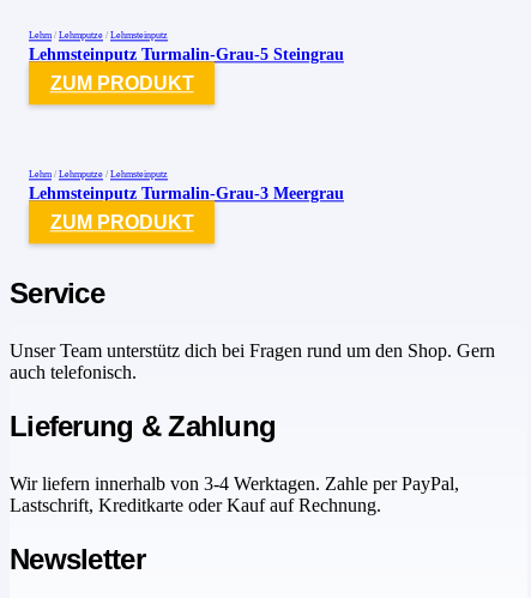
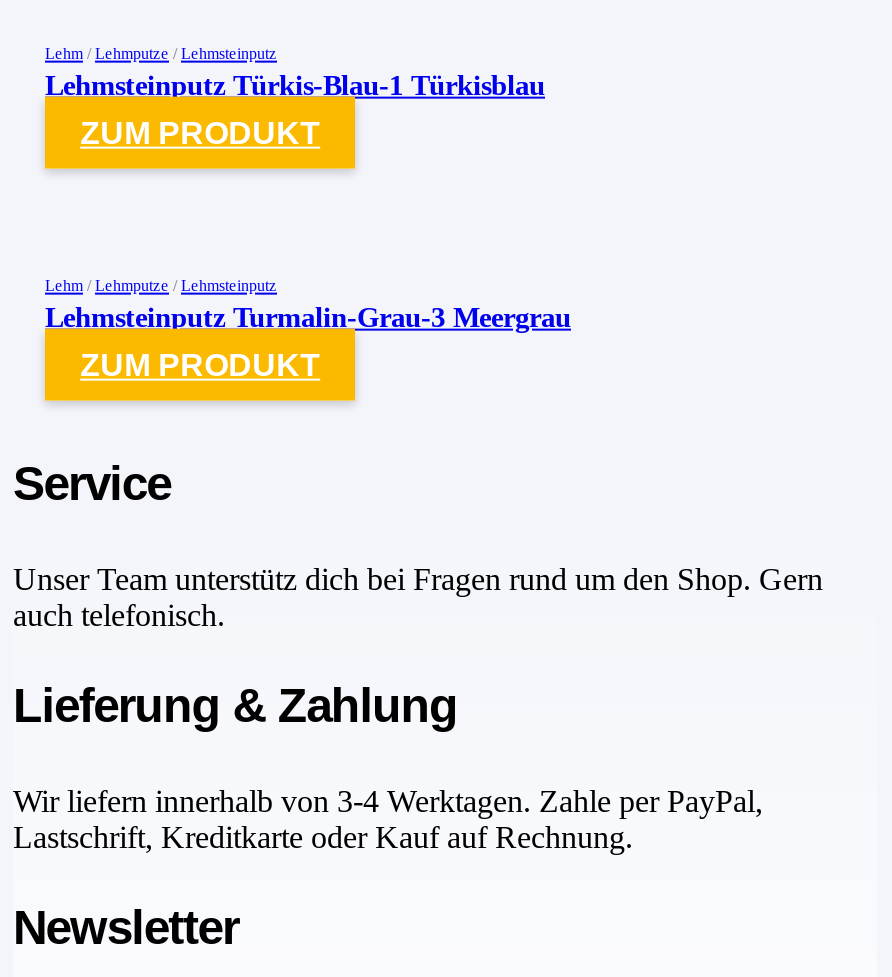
[29,45,344,64] Lehmsteinputz Turmalin-Grau-5 Steingrau -> [45,69,545,101] Lehmsteinputz Türkis-Blau-1 Türkisblau

